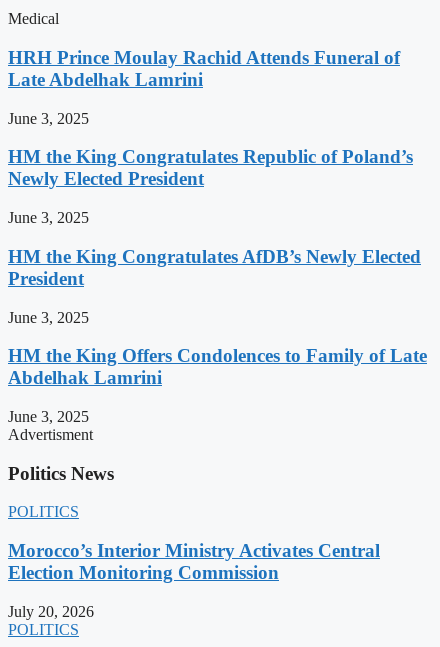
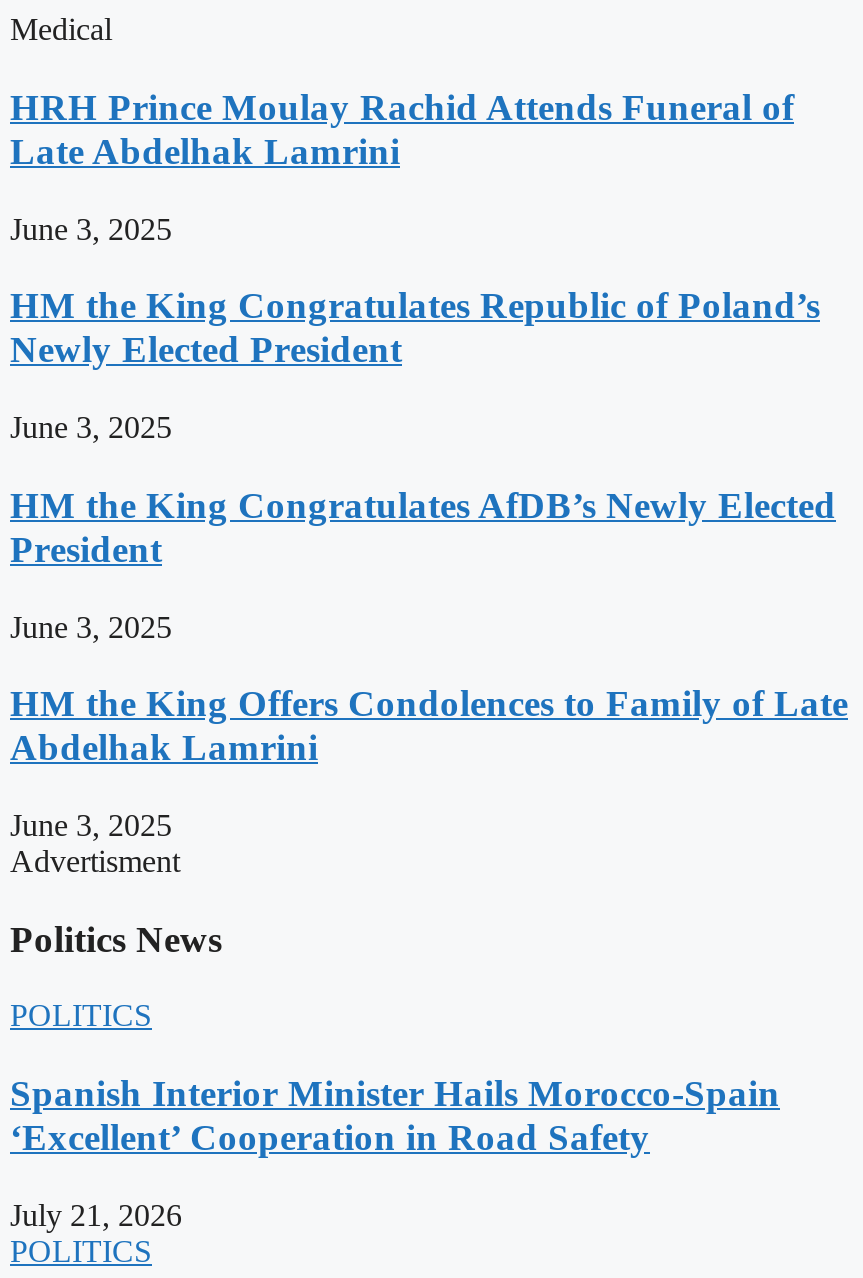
[8,540,380,583] Morocco’s Interior Ministry Activates Central | Election Monitoring Commission -> [10,1072,780,1158] Spanish Interior Minister Hails Morocco-Spain | ‘Excellent’ Cooperation in Road Safety
[8,603,94,620] July 20, 2026 -> [10,1198,182,1232] July 21, 2026

